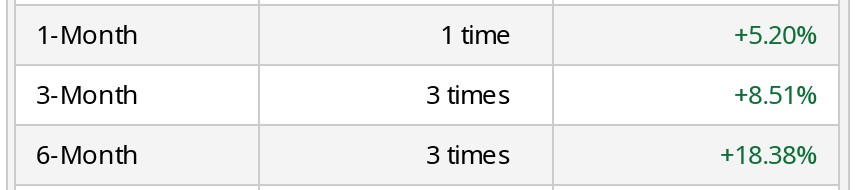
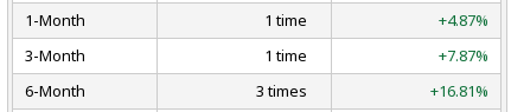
[734,16,818,52] +5.20% -> [439,10,489,31] +4.87%
[426,76,818,112] 3 times | +8.51% -> [265,45,489,66] 1 time | +7.87%
[720,136,818,172] +18.38% -> [430,80,489,102] +16.81%

